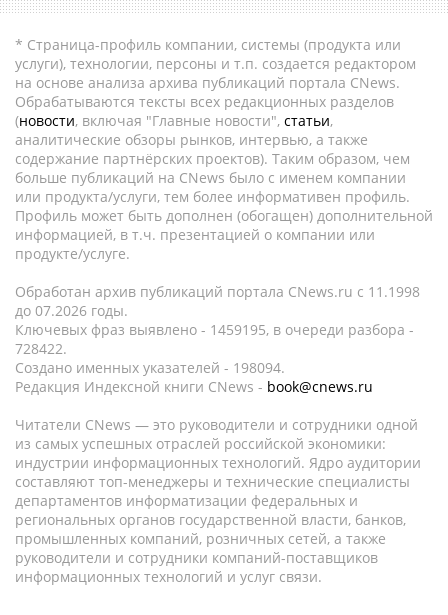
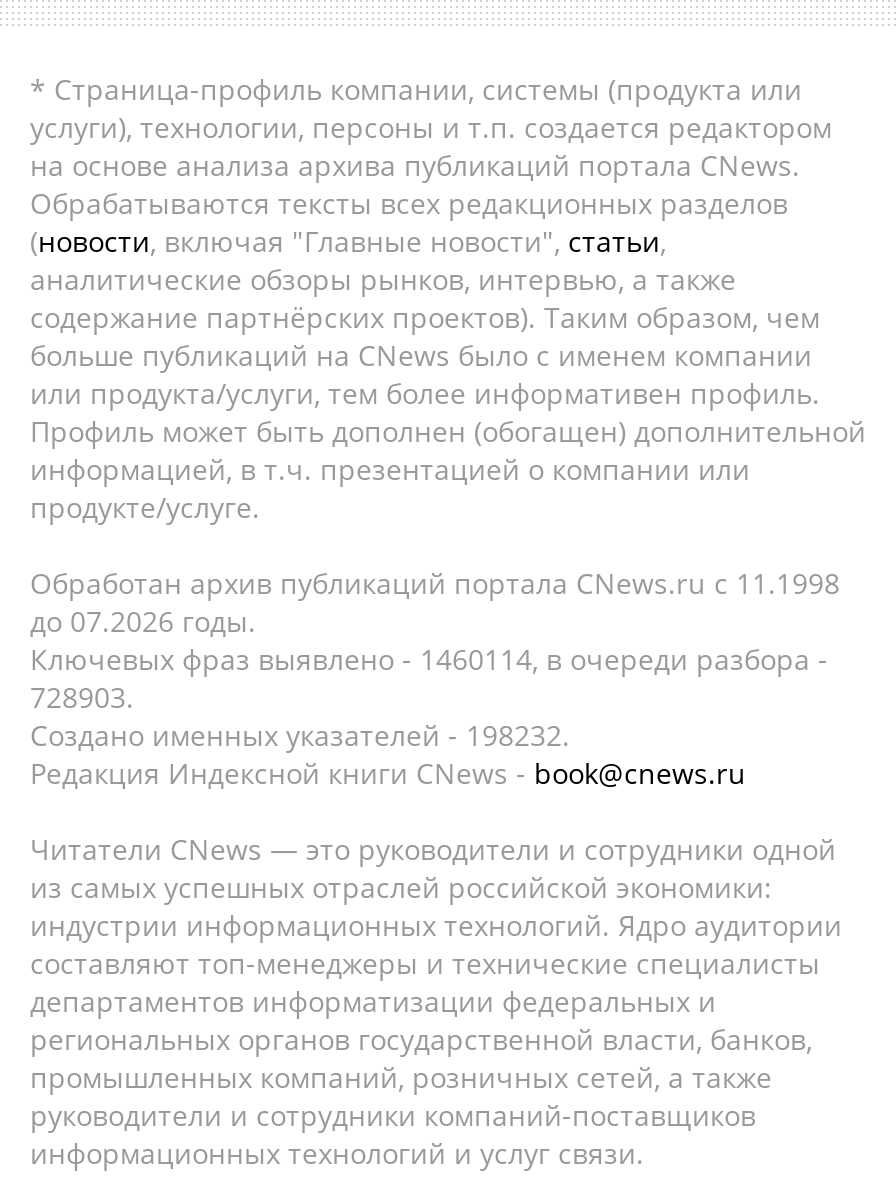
[15,320,414,339] Ключевых фраз выявлено - 1459195, в очереди разбора - -> [30,640,828,678] Ключевых фраз выявлено - 1460114, в очереди разбора -
[15,339,67,358] 728422. -> [30,678,134,716] 728903.
[15,358,285,377] Создано именных указателей - 198094. -> [30,716,570,754] Создано именных указателей - 198232.

